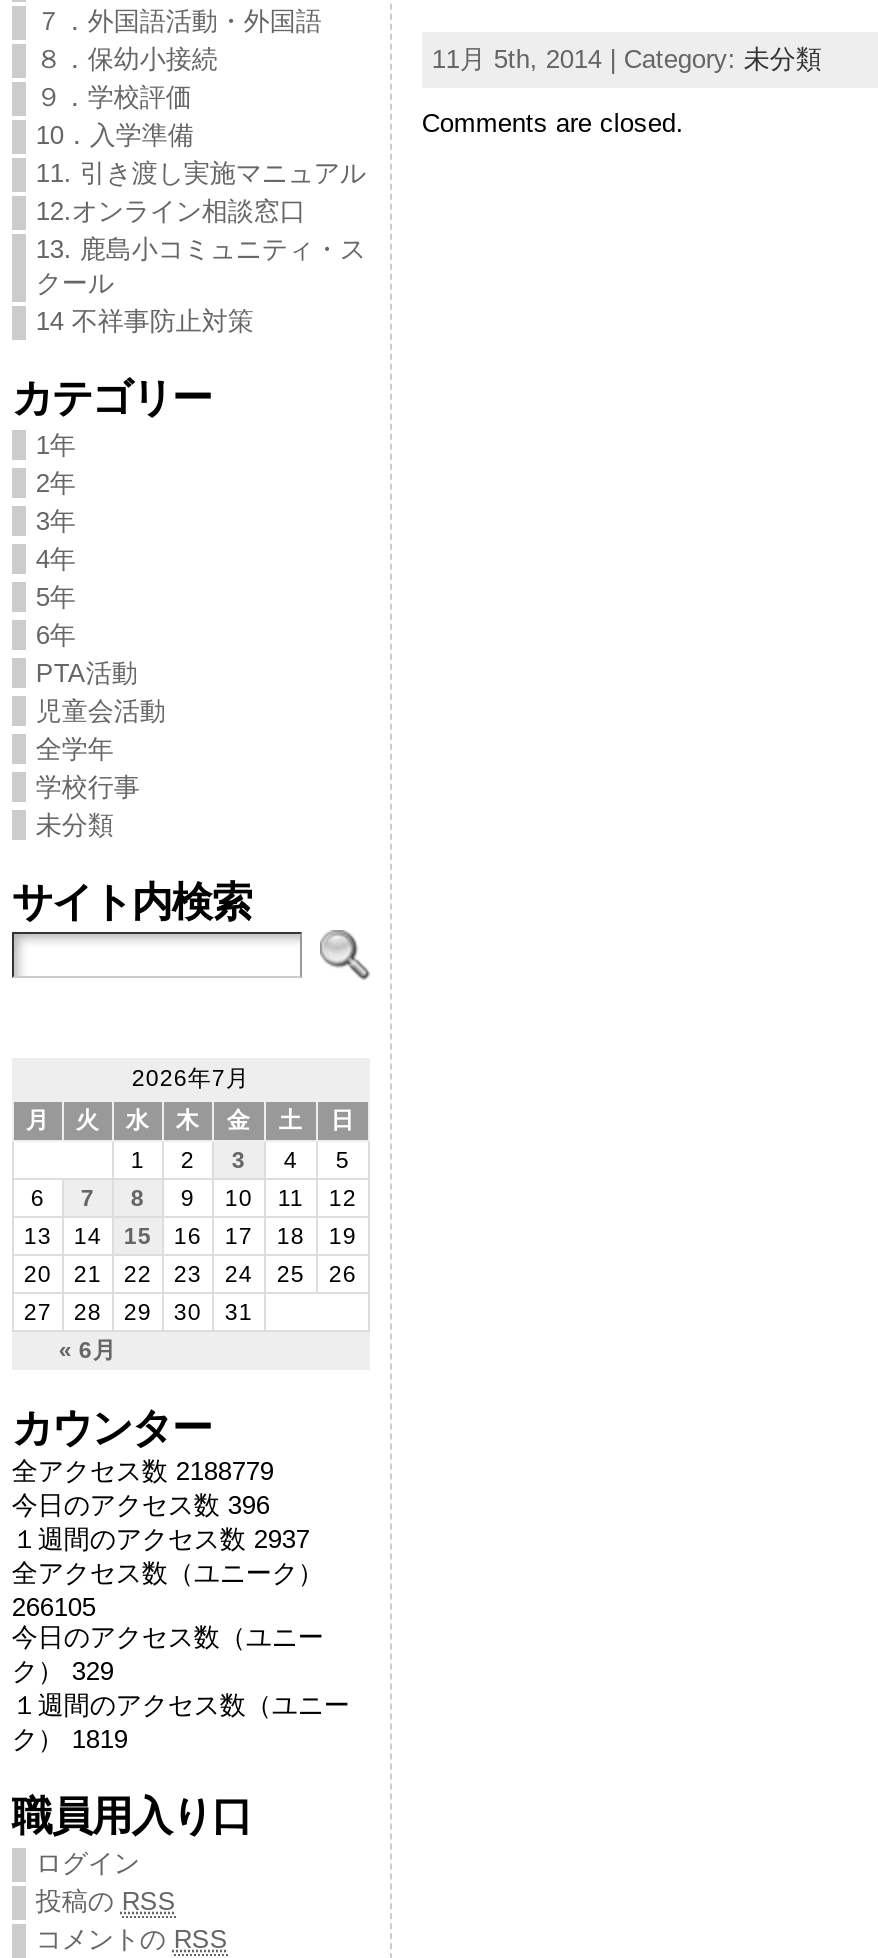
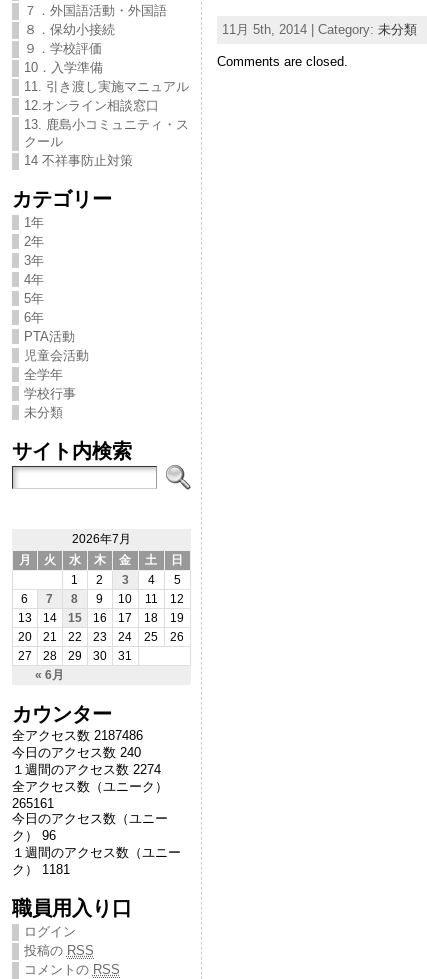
[12,1456,274,1486] 全アクセス数 2188779 -> [12,728,143,743] 全アクセス数 2187486
[12,1490,270,1520] 今日のアクセス数 396 -> [12,745,141,760] 今日のアクセス数 240
[12,1524,310,1554] １週間のアクセス数 2937 -> [12,762,161,777] １週間のアクセス数 2274
[12,1592,96,1622] 266105 -> [12,796,54,811] 265161
[12,1656,114,1686] ク） 329 -> [12,828,56,843] ク） 96
[12,1724,128,1754] ク） 1819 -> [12,862,70,877] ク） 1181

